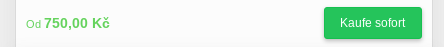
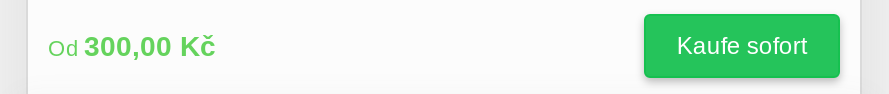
[26,15,110,31] Od 750,00 Kč -> [48,30,216,62] Od 300,00 Kč

